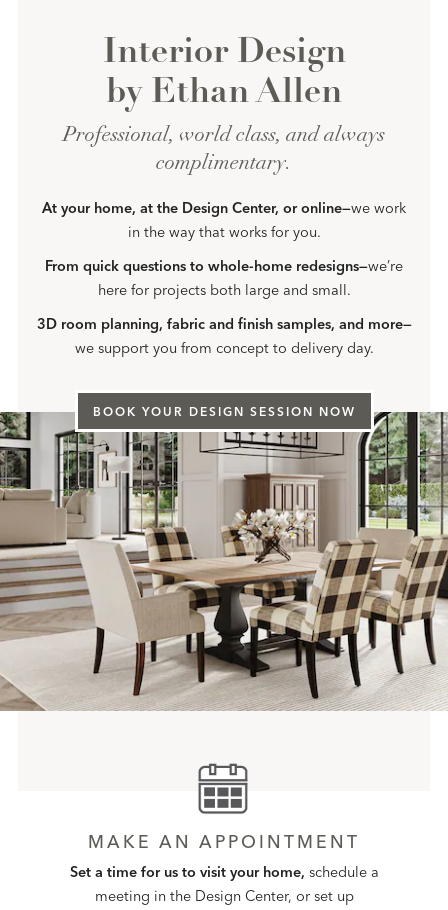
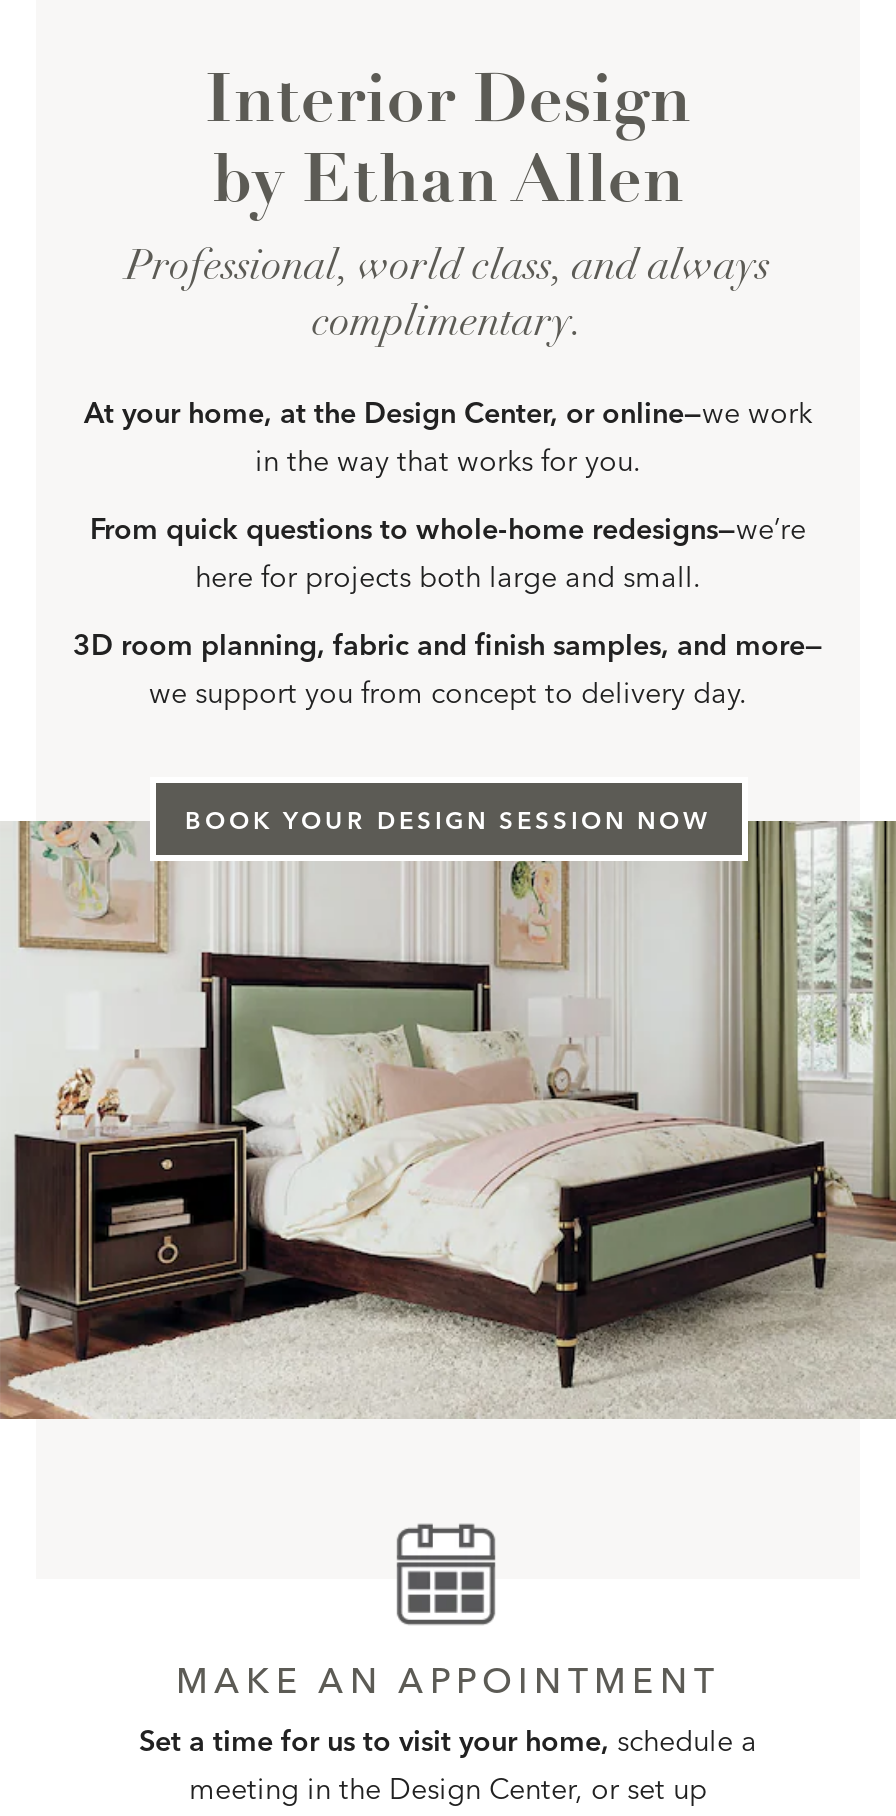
[3,411,445,711] [image] -> [6,819,890,1417] [image]

